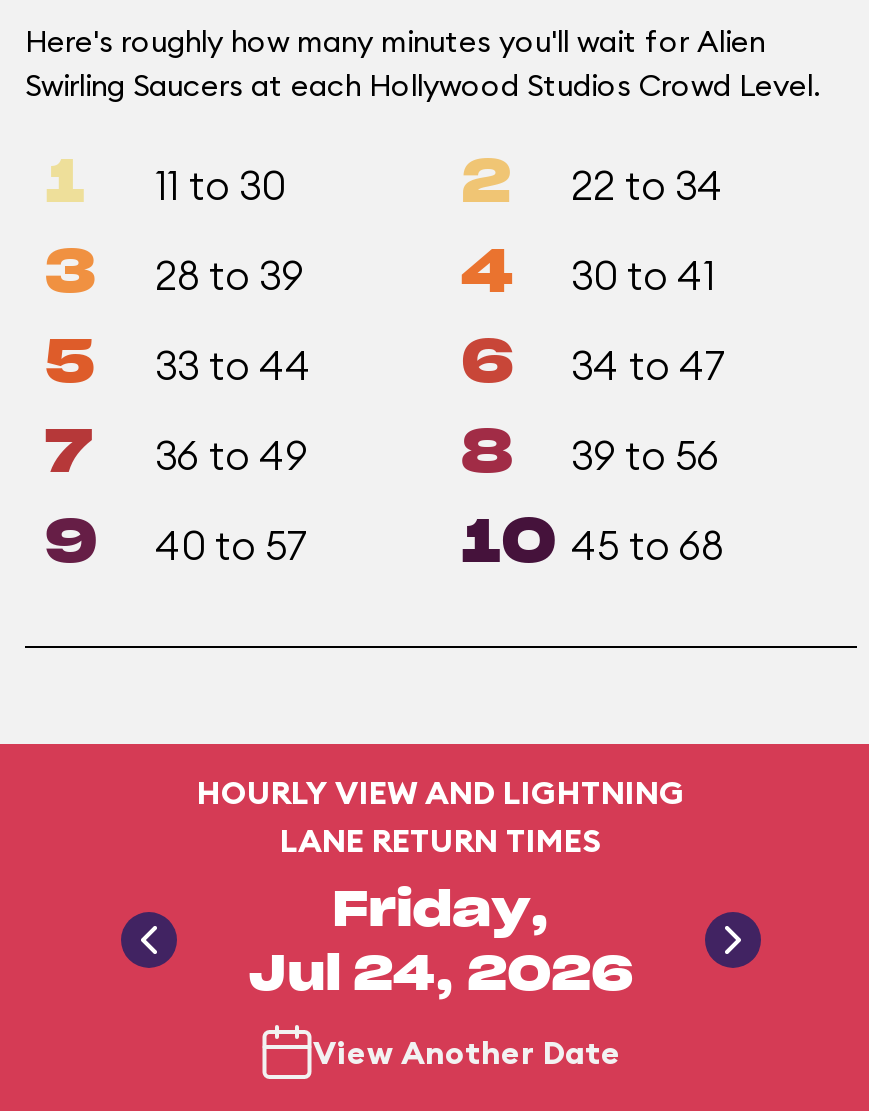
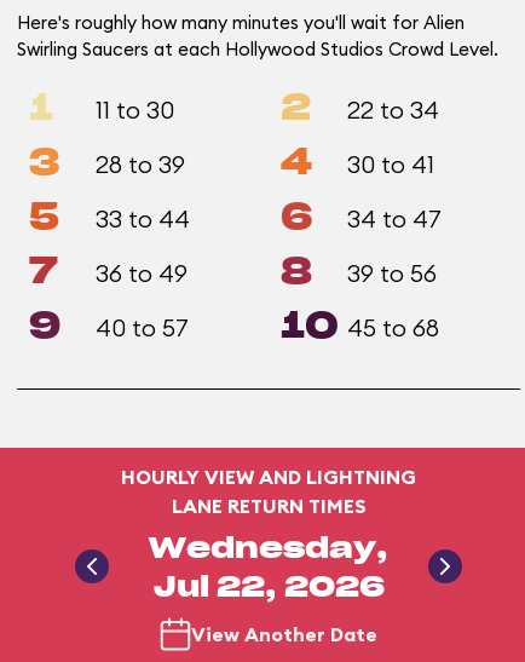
[249,888,633,1000] Friday, | Jul 24, 2026 -> [149,535,388,603] Wednesday, | Jul 22, 2026

